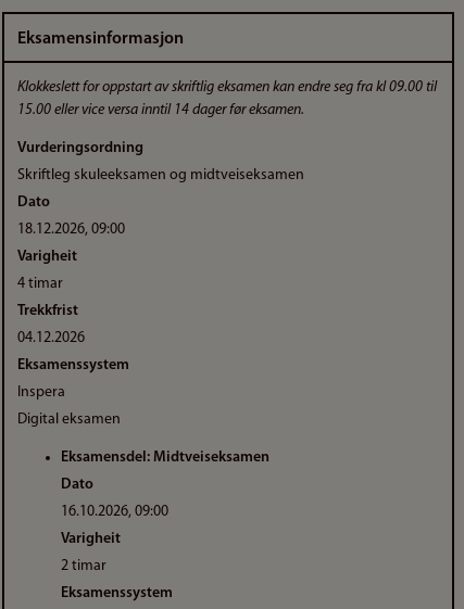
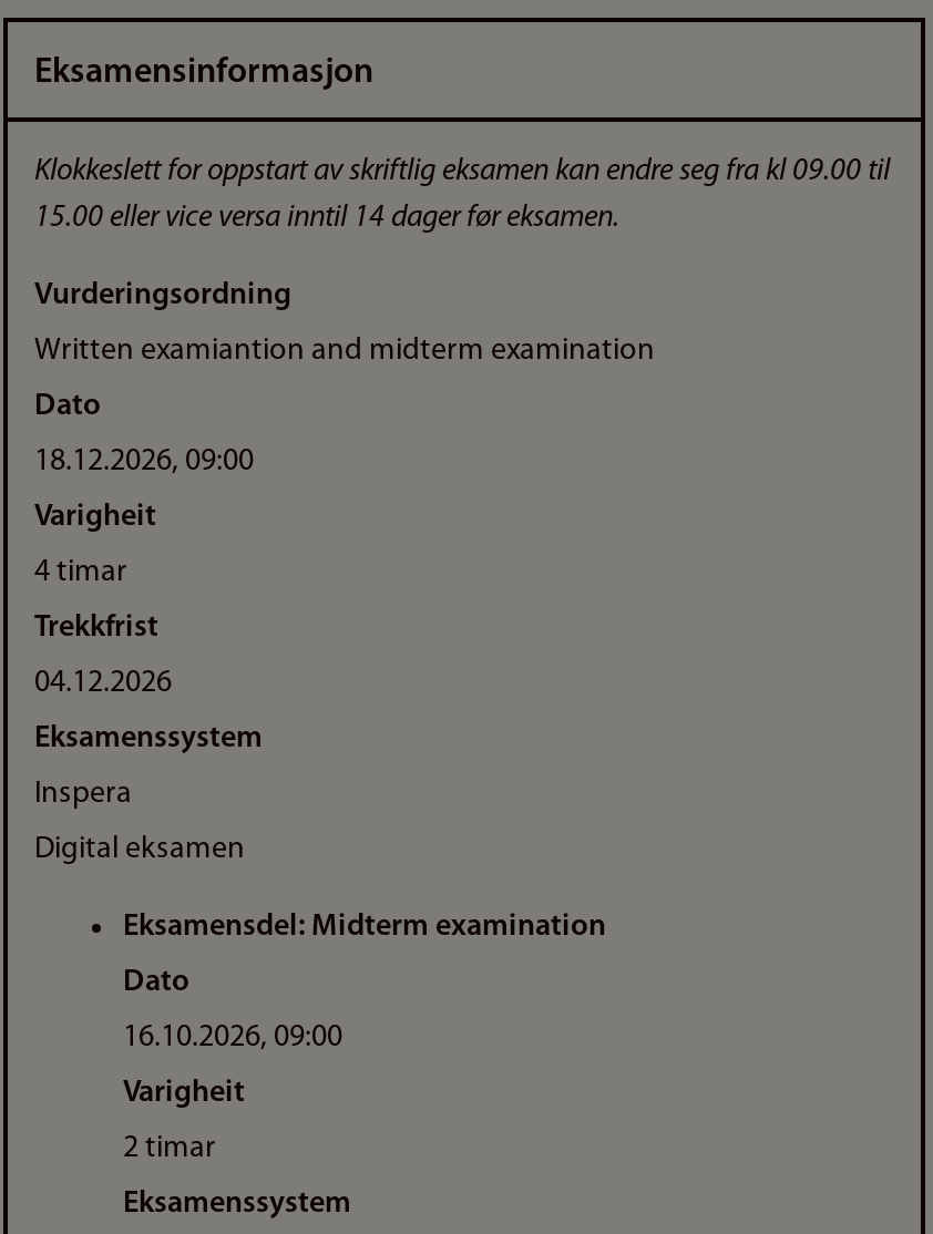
[17,167,304,183] Skriftleg skuleeksamen og midtveiseksamen -> [34,335,655,368] Written examiantion and midterm examination
[61,449,269,466] Eksamensdel: Midtveiseksamen -> [123,911,606,944] Eksamensdel: Midterm examination

